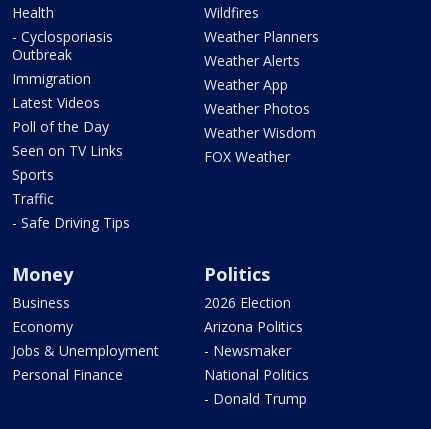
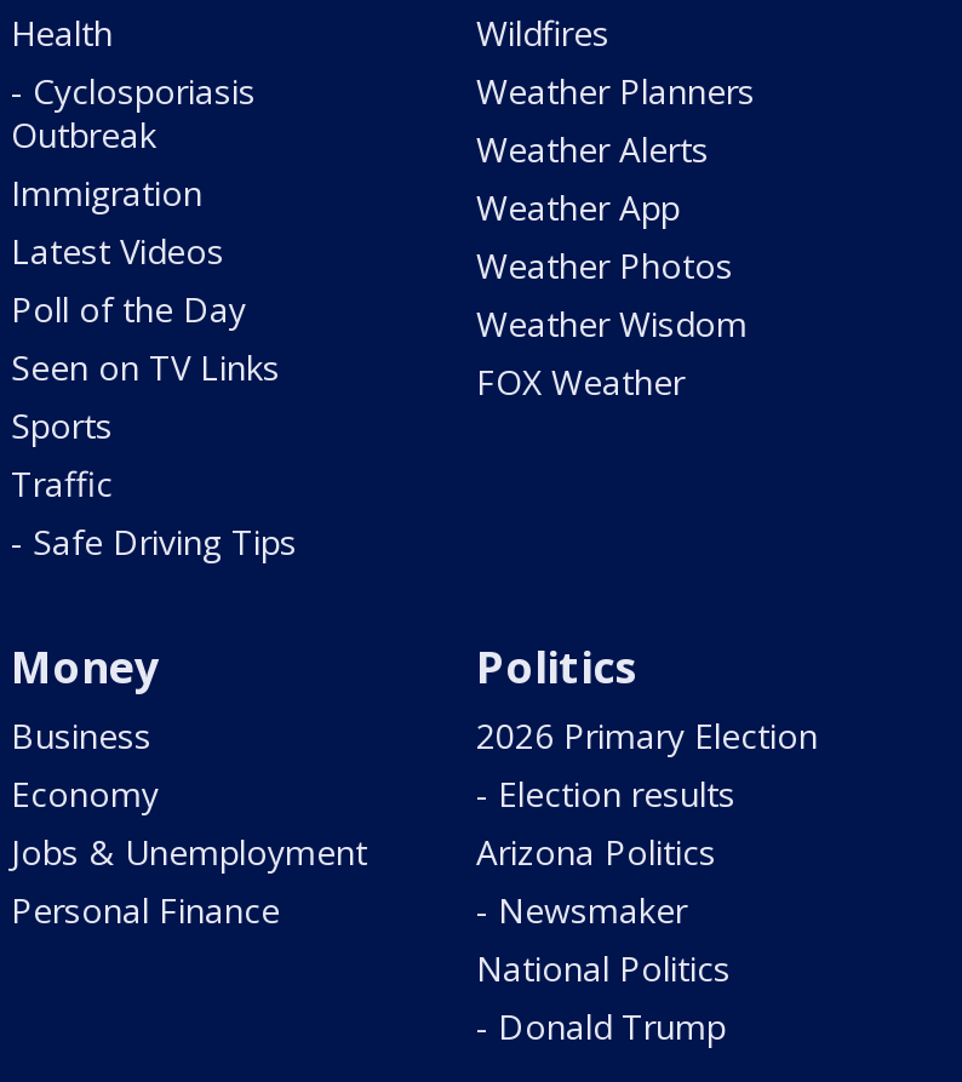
[204,293,291,312] 2026 Election -> [476,711,818,815] 2026 Primary Election | - Election results

